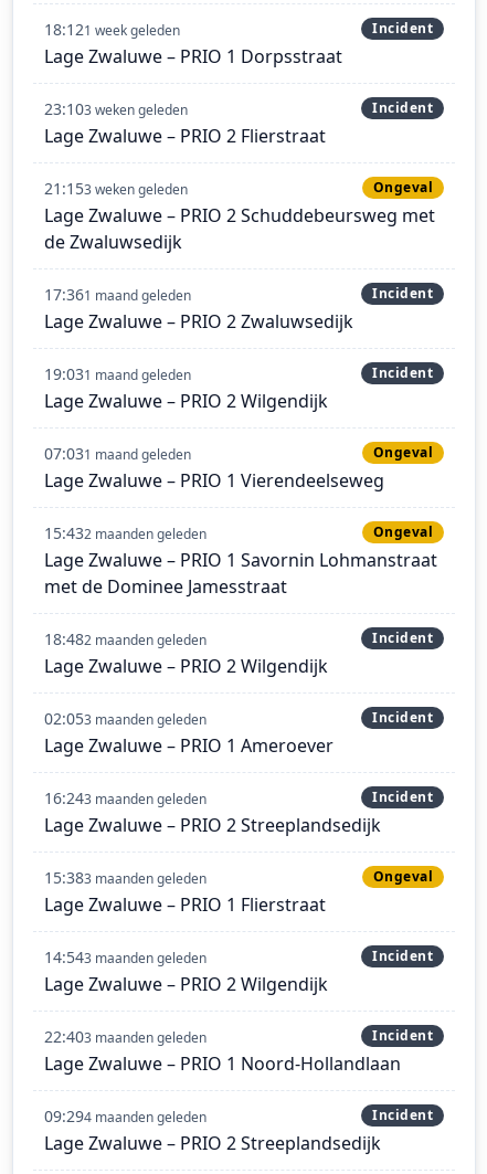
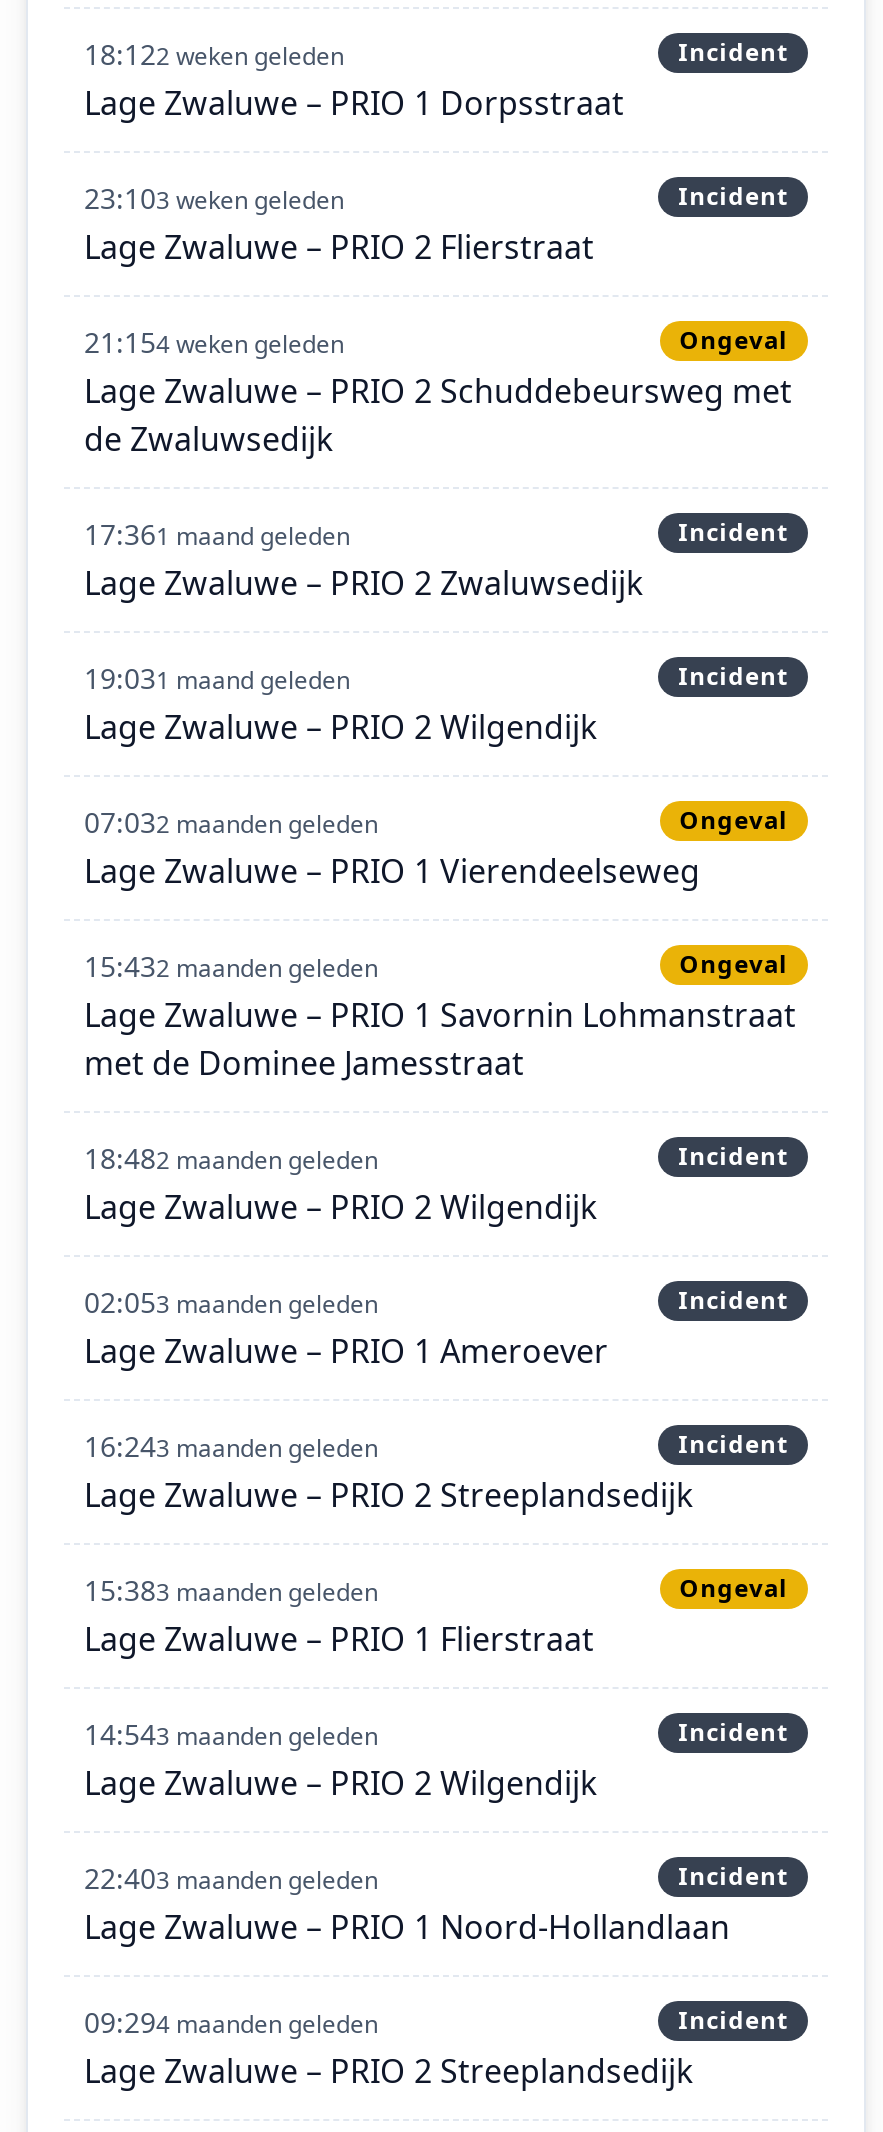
[44,19,180,40] 18:121 week geleden -> [84,35,344,73] 18:122 weken geleden
[44,178,188,199] 21:153 weken geleden -> [84,323,344,361] 21:154 weken geleden
[44,443,191,464] 07:031 maand geleden -> [84,803,378,841] 07:032 maanden geleden

